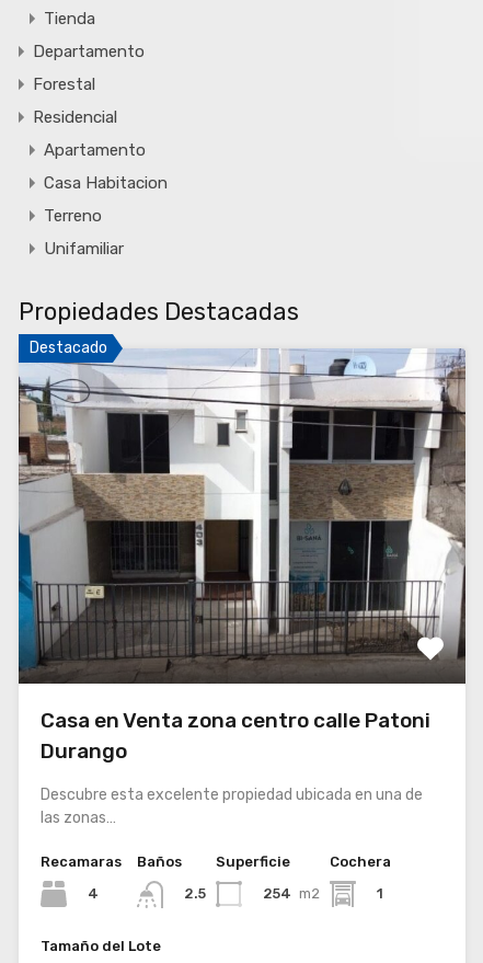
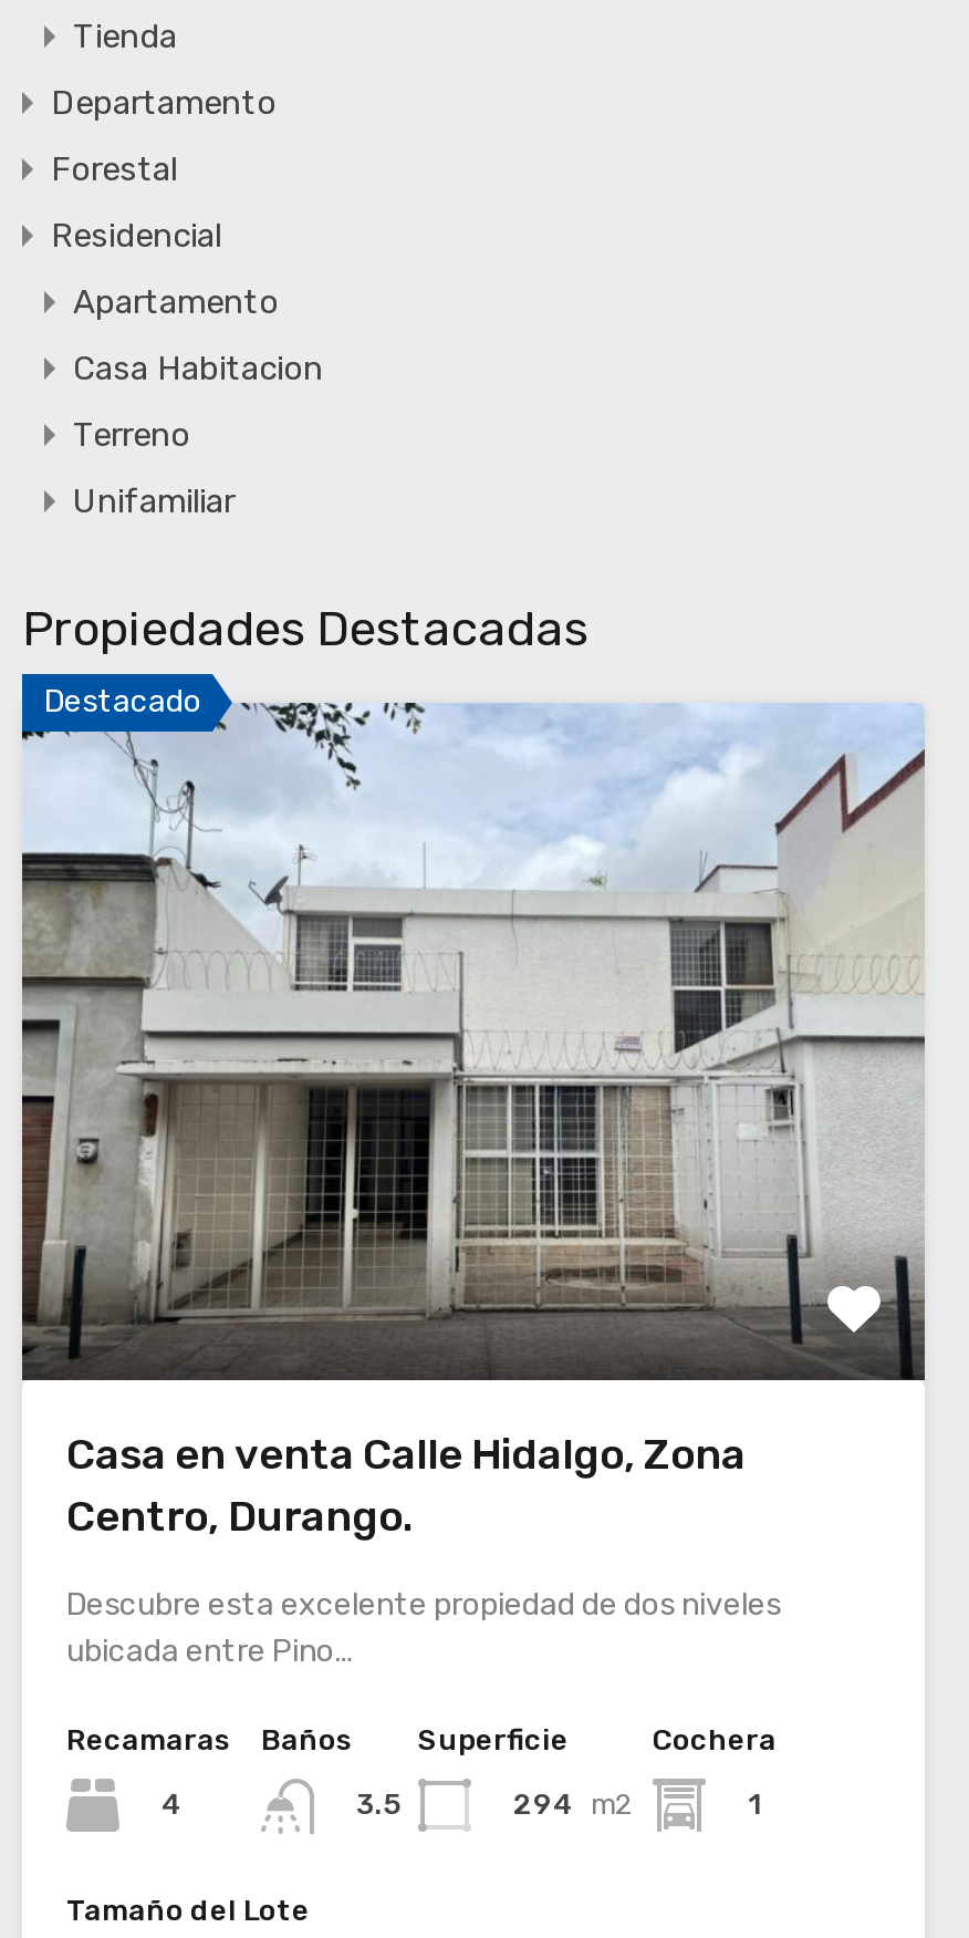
[18,348,467,764] [image] | Casa en Venta zona centro calle Patoni | Durango -> [20,701,925,1542] [image] | Casa en venta Calle Hidalgo, Zona | Centro, Durango.
[41,786,423,827] Descubre esta excelente propiedad ubicada en una de | las zonas… -> [66,1587,781,1671] Descubre esta excelente propiedad de dos niveles | ubicada entre Pino…
[184,886,206,902] 2.5 -> [356,1788,398,1822] 3.5
[263,885,320,902] 254 m2 -> [513,1788,633,1821] 294 m2

